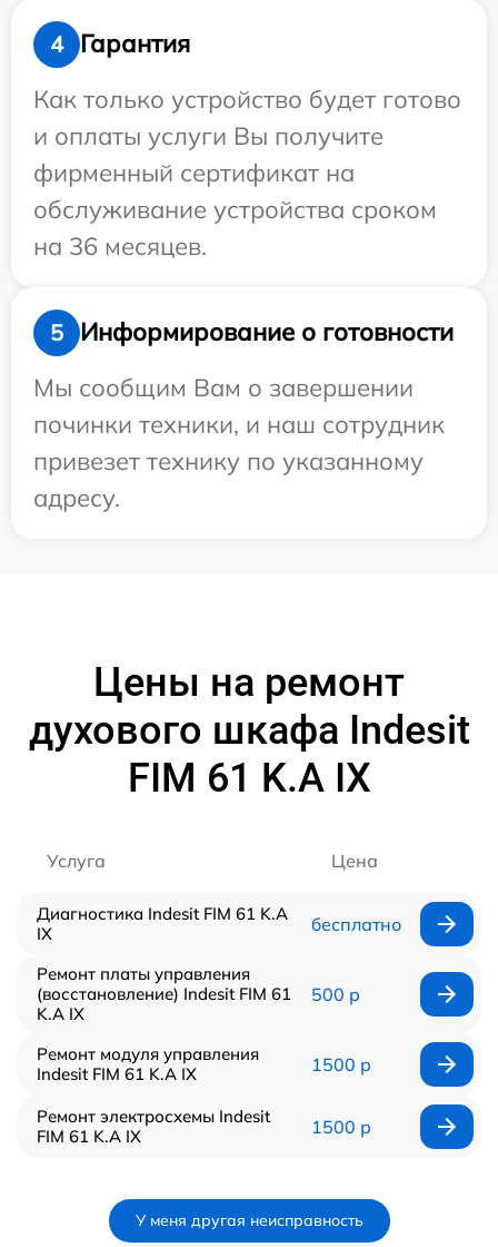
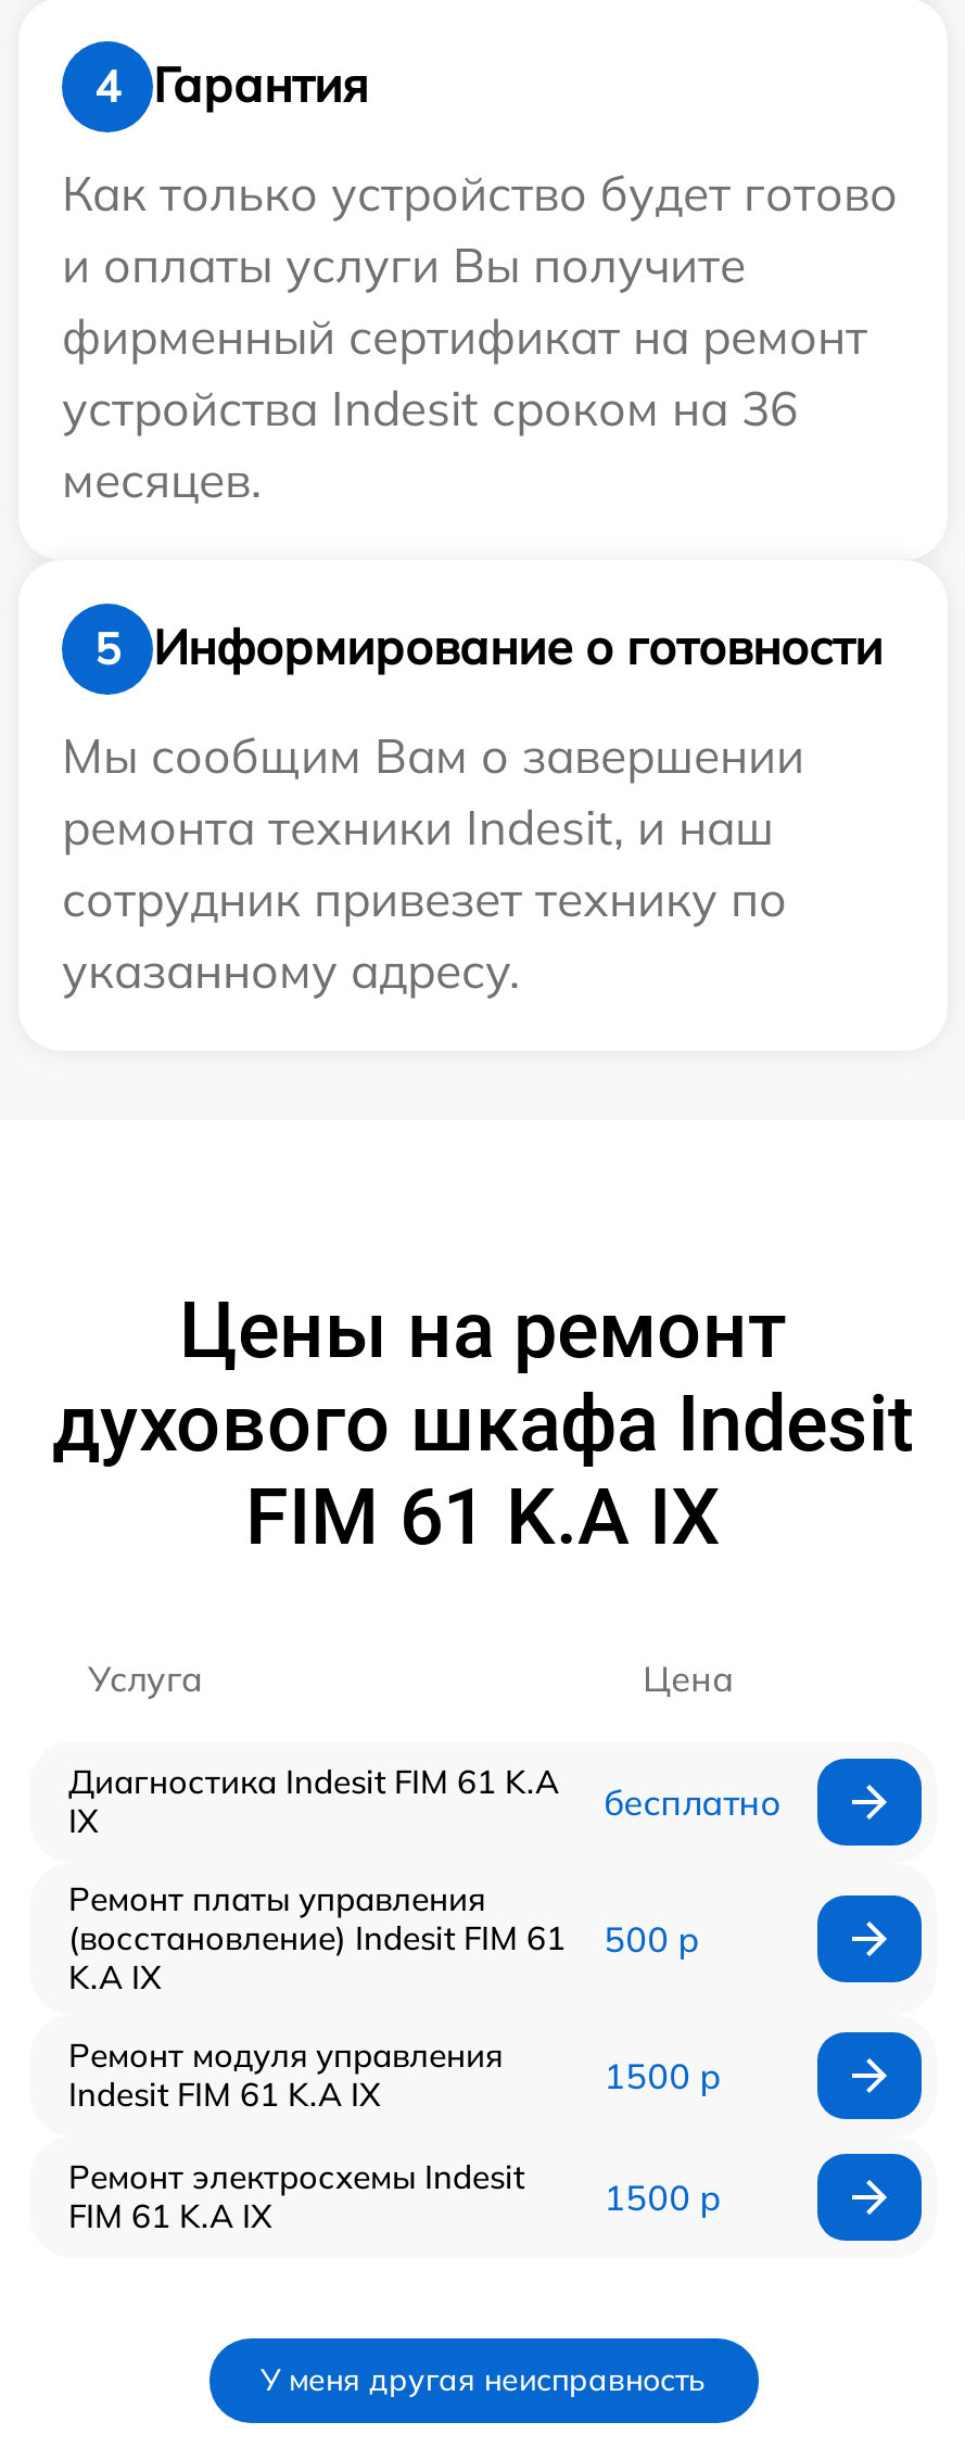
[33,157,437,261] фирменный сертификат на | обслуживание устройства сроком | на 36 месяцев. -> [62,306,867,510] фирменный сертификат на ремонт | устройства Indesit сроком на 36 | месяцев.
[33,408,445,513] починки техники, и наш сотрудник | привезет технику по указанному | адресу. -> [62,796,787,1001] ремонта техники Indesit, и наш | сотрудник привезет технику по | указанному адресу.

